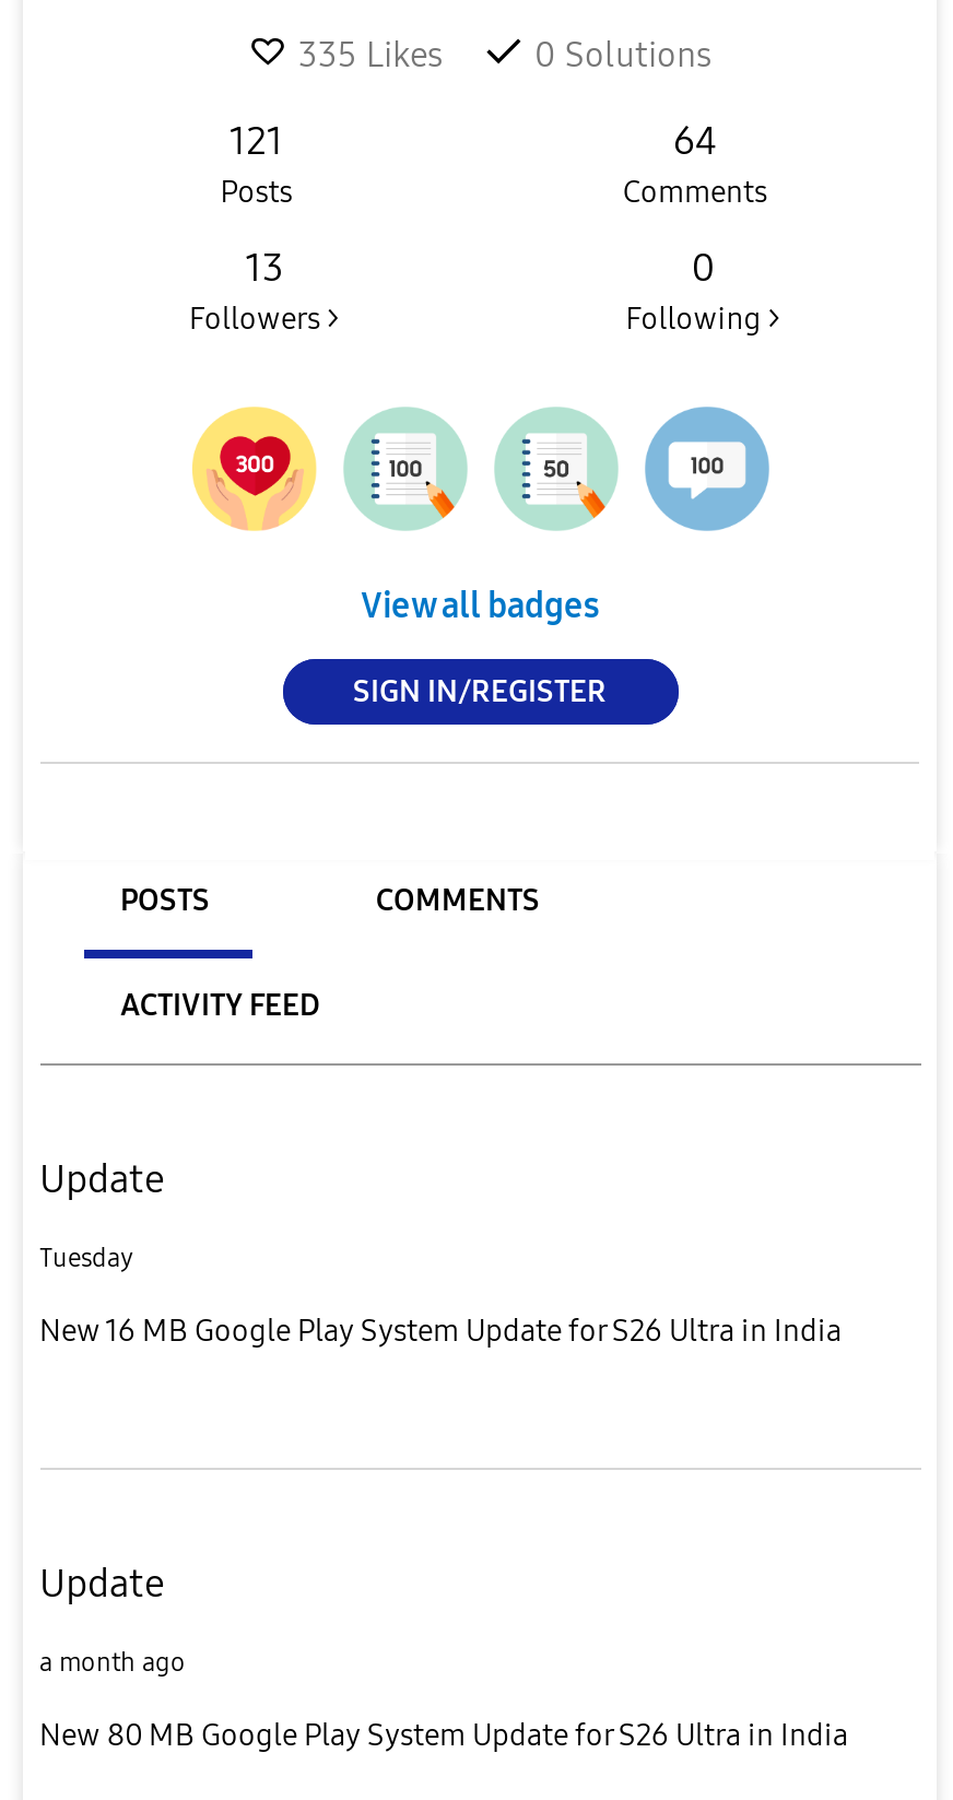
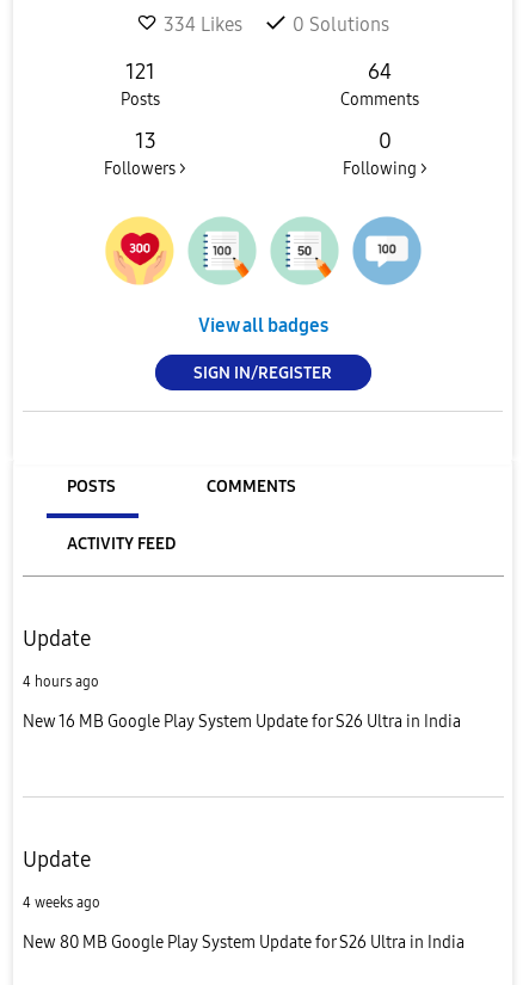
[298,33,443,74] 335 Likes -> [164,13,242,35] 334 Likes
[39,1242,133,1272] Tuesday -> [22,673,99,689] 4 hours ago
[39,1646,186,1677] a month ago -> [22,894,100,910] 4 weeks ago

